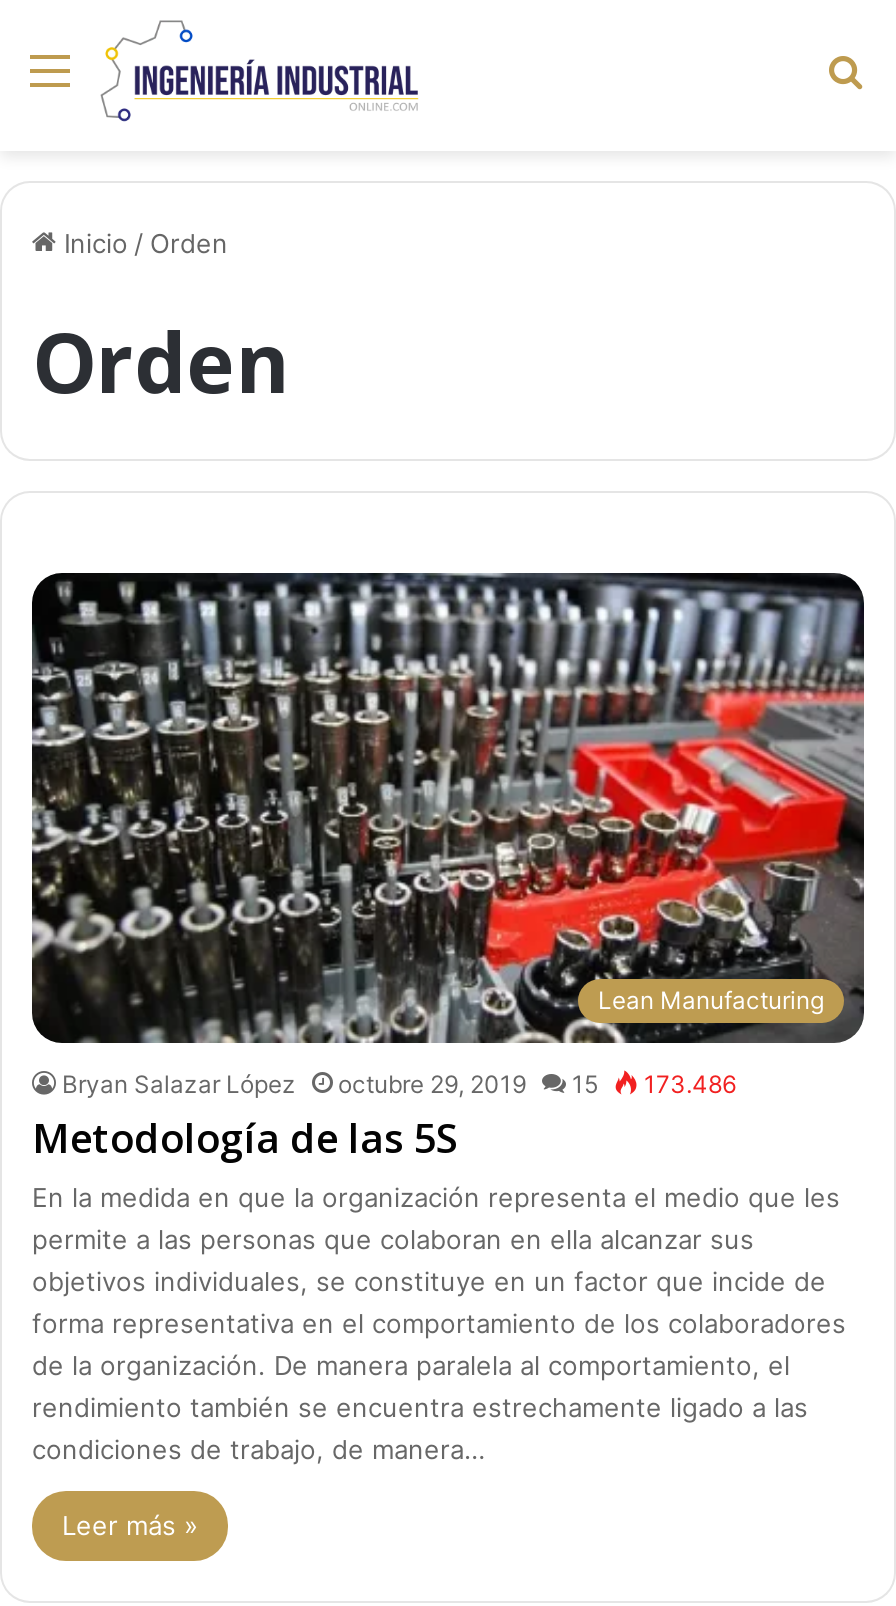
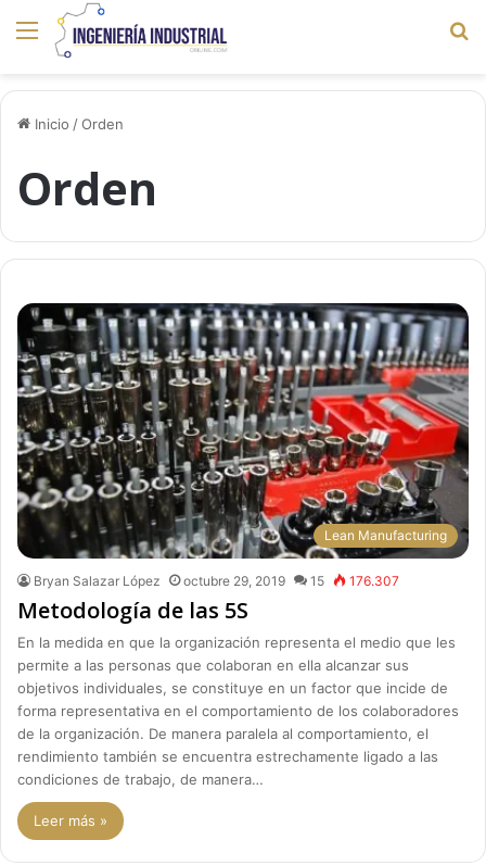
[62,1068,736,1098] Bryan Salazar López octubre 29, 2019 15 173.486 -> [34,572,399,589] Bryan Salazar López octubre 29, 2019 15 176.307

